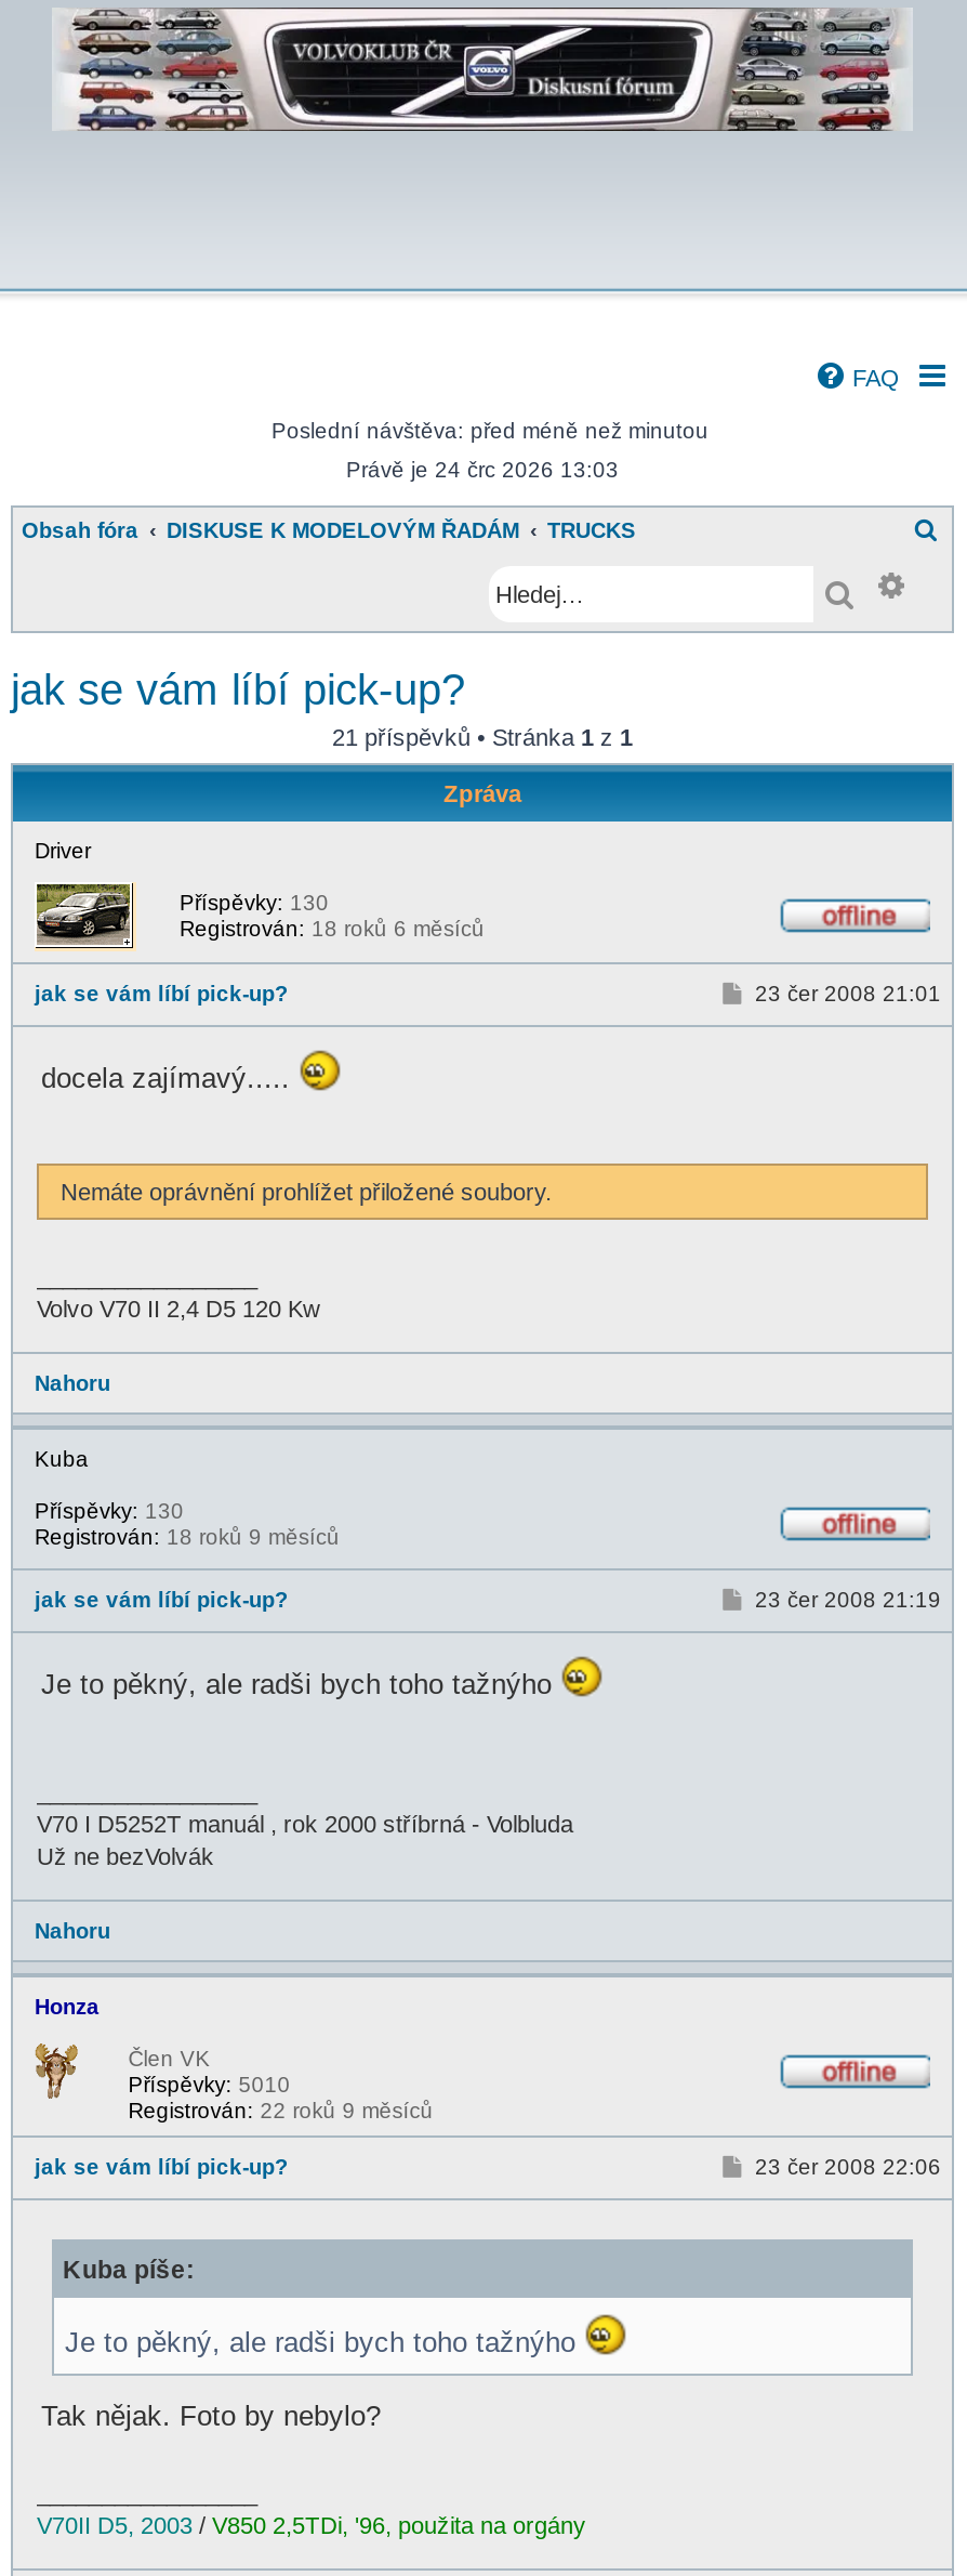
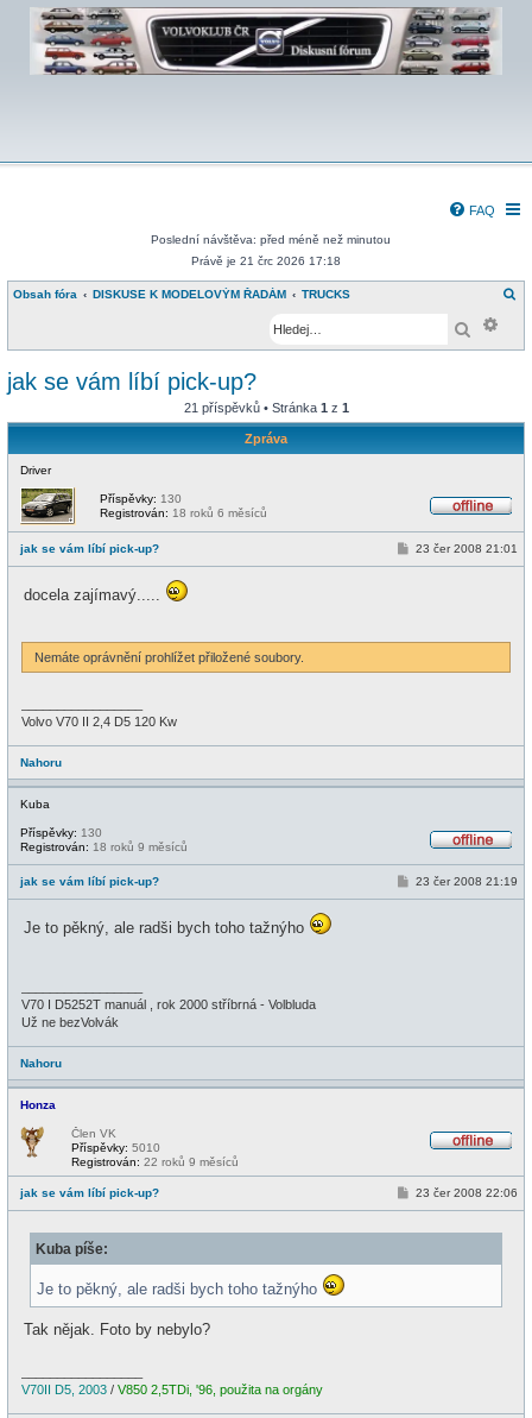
[346,458,619,482] Právě je 24 črc 2026 13:03 -> [191,254,341,267] Právě je 21 črc 2026 17:18

